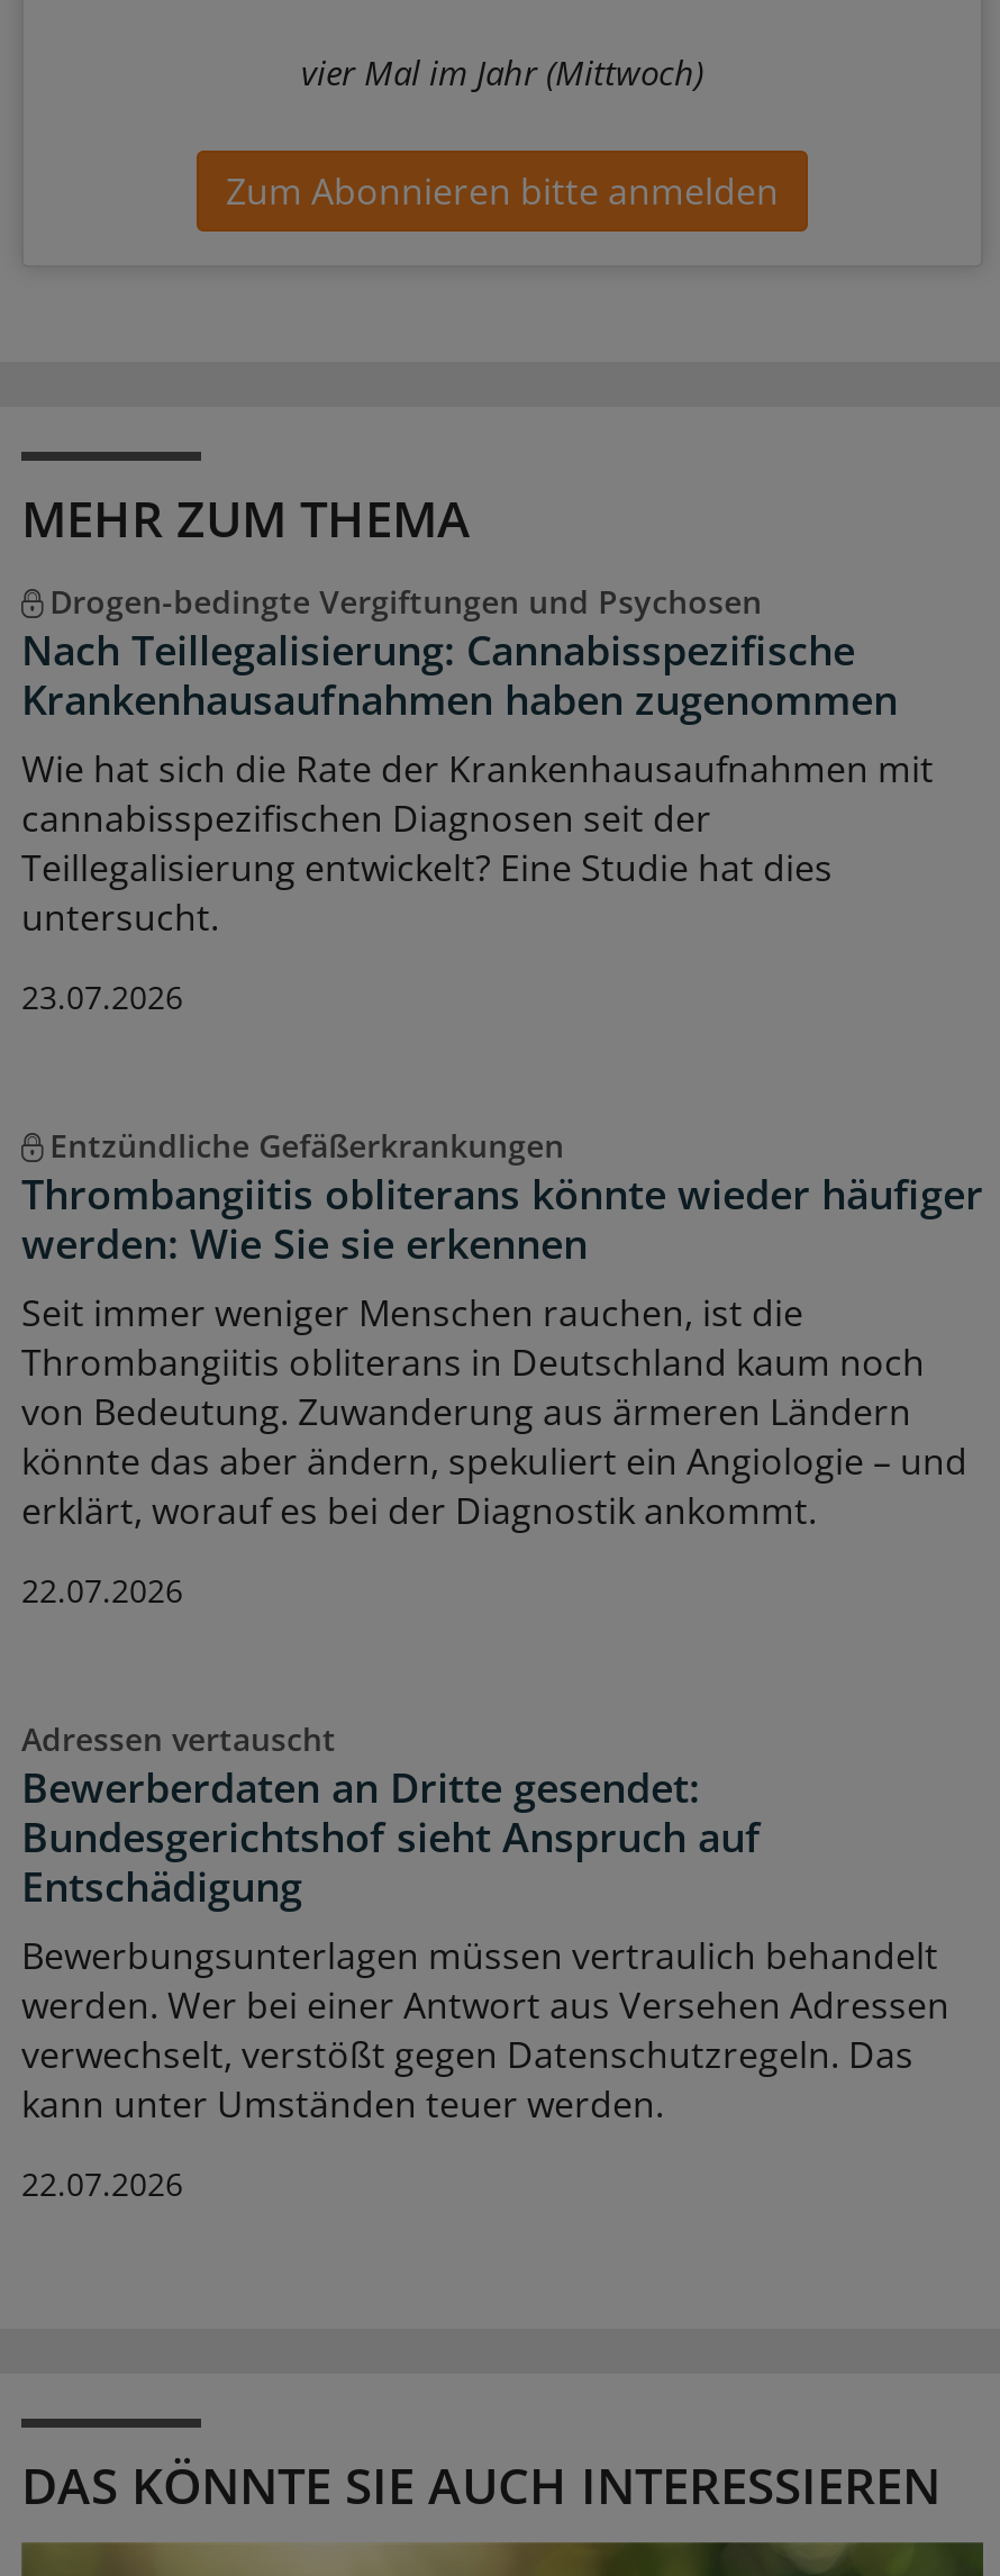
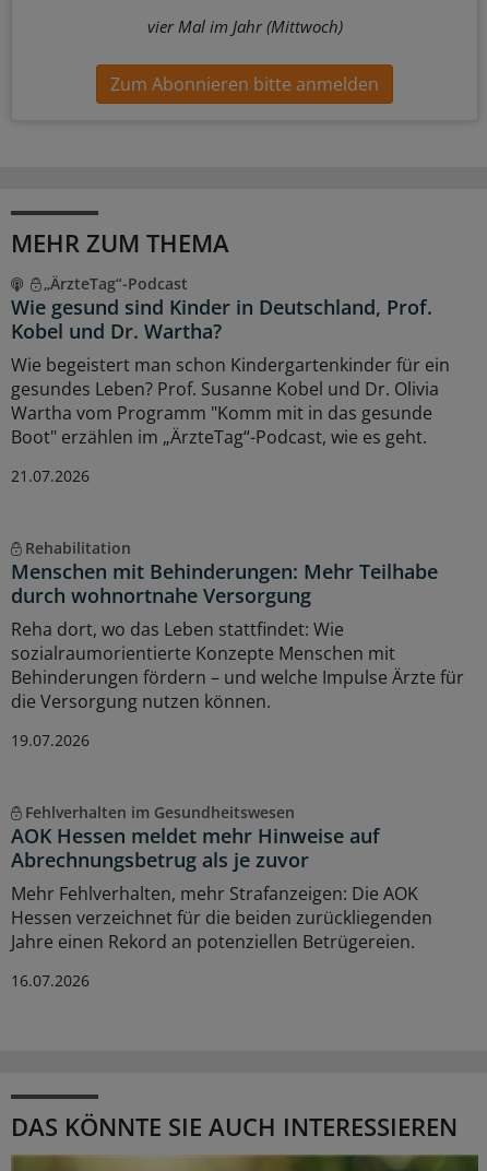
[21,579,934,941] Drogen-bedingte Vergiftungen und Psychosen | Nach Teillegalisierung: Cannabisspezifische | Krankenhausaufnahmen haben zugenommen | Wie hat sich die Rate der Krankenhausaufnahmen mit | cannabisspezifischen Diagnosen seit der | Teillegalisierung entwickelt? Eine Studie hat dies | untersucht. -> [11,273,450,449] „ÄrzteTag“-Podcast | Wie gesund sind Kinder in Deutschland, Prof. | Kobel und Dr. Wartha? | Wie begeistert man schon Kindergartenkinder für ein | gesundes Leben? Prof. Susanne Kobel und Dr. Olivia | Wartha vom Programm "Komm mit in das gesunde | Boot" erzählen im „ÄrzteTag“-Podcast, wie es geht.
[21,975,183,1017] 23.07.2026 -> [11,465,90,486] 21.07.2026
[21,1123,983,1534] Entzündliche Gefäßerkrankungen | Thrombangiitis obliterans könnte wieder häufiger | werden: Wie Sie sie erkennen | Seit immer weniger Menschen rauchen, ist die | Thrombangiitis obliterans in Deutschland kaum noch | von Bedeutung. Zuwanderung aus ärmeren Ländern | könnte das aber ändern, spekuliert ein Angiologie – und | erklärt, worauf es bei der Diagnostik ankommt. -> [11,537,464,713] Rehabilitation | Menschen mit Behinderungen: Mehr Teilhabe | durch wohnortnahe Versorgung | Reha dort, wo das Leben stattfindet: Wie | sozialraumorientierte Konzepte Menschen mit | Behinderungen fördern – und welche Impulse Ärzte für | die Versorgung nutzen können.
[21,1568,183,1611] 22.07.2026 -> [11,729,90,750] 19.07.2026
[21,1716,949,2128] Adressen vertauscht | Bewerberdaten an Dritte gesendet: | Bundesgerichtshof sieht Anspruch auf | Entschädigung | Bewerbungsunterlagen müssen vertraulich behandelt | werden. Wer bei einer Antwort aus Versehen Adressen | verwechselt, verstößt gegen Datenschutzregeln. Das | kann unter Umständen teuer werden. -> [11,801,432,953] Fehlverhalten im Gesundheitswesen | AOK Hessen meldet mehr Hinweise auf | Abrechnungsbetrug als je zuvor | Mehr Fehlverhalten, mehr Strafanzeigen: Die AOK | Hessen verzeichnet für die beiden zurückliegenden | Jahre einen Rekord an potenziellen Betrügereien.
[21,2162,183,2204] 22.07.2026 -> [11,970,90,990] 16.07.2026

